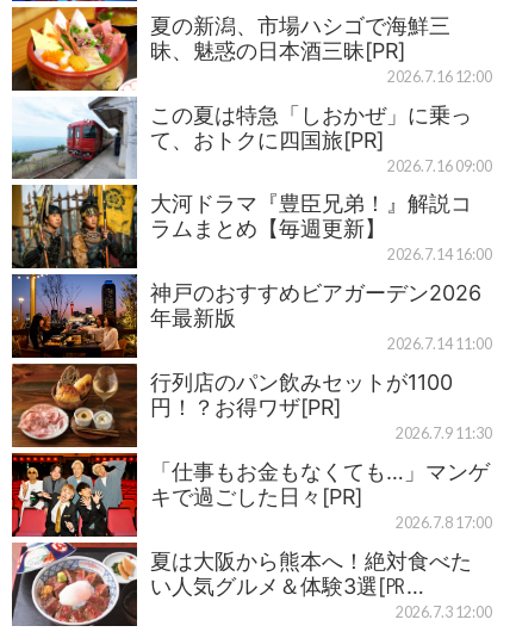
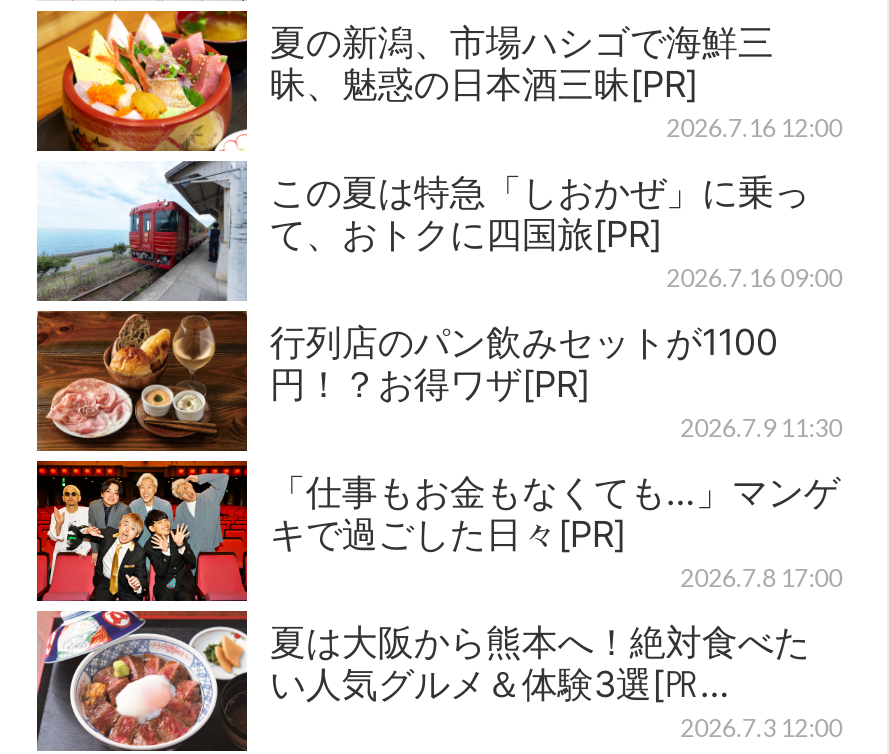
[11,185,492,358] [image] | 大河ドラマ『豊臣兄弟！』解説コ | ラムまとめ【毎週更新】 | 2026.7.14 16:00 | 神戸のおすすめビアガーデン2026 | 年最新版 | 2026.7.14 11:00 -> none

